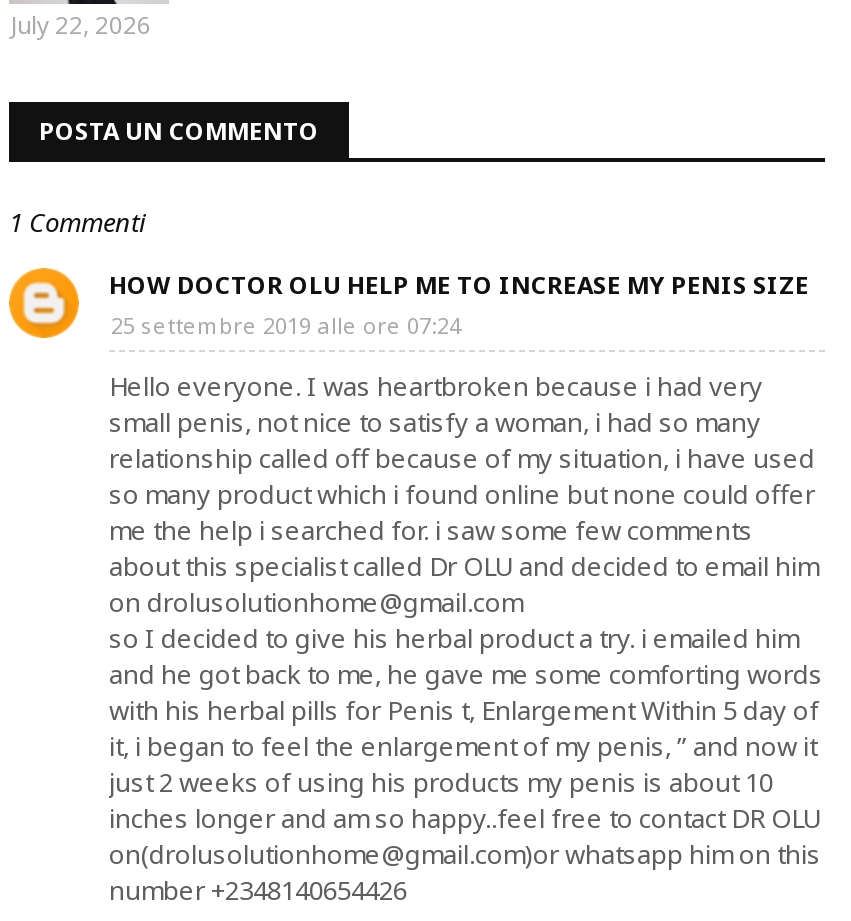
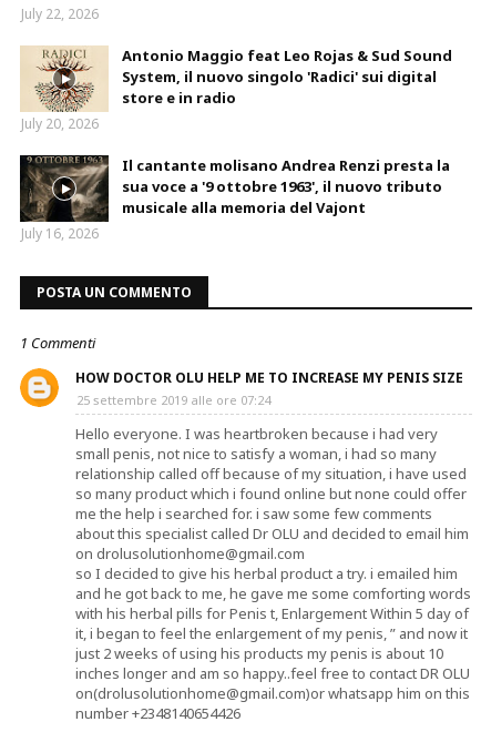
none -> [19,149,106,216] [image]
none -> [21,45,452,243] [image] | Antonio Maggio feat Leo Rojas & Sud Sound | System, il nuovo singolo 'Radici' sui digital | store e in radio | July 20, 2026 | Il cantante molisano Andrea Renzi presta la | sua voce a '9 ottobre 1963', il nuovo tributo | musicale alla memoria del Vajont | July 16, 2026

